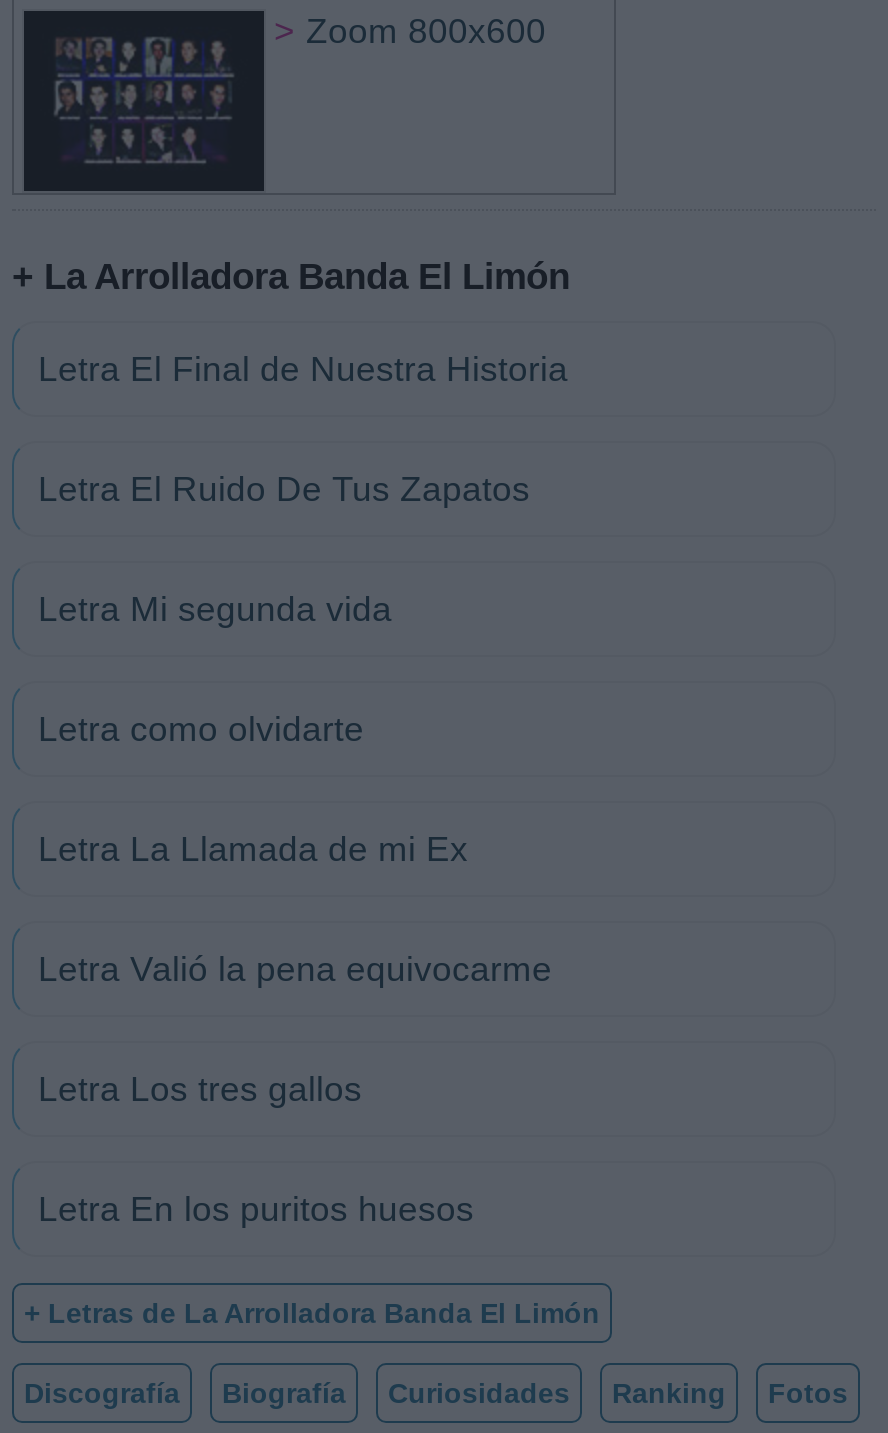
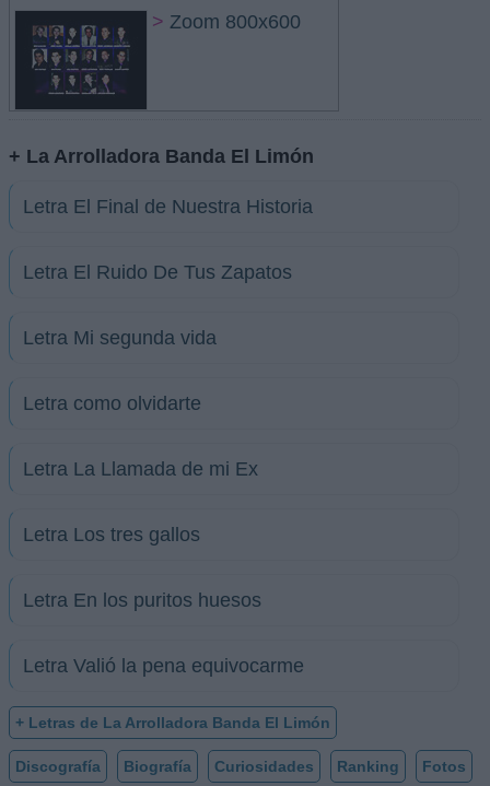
moved [38,950,552,990] -> [23,655,304,677]: Letra Valió la pena equivocarme
moved [38,1070,474,1230] -> [23,524,261,611]: Letra Los tres gallos | Letra En los puritos huesos

